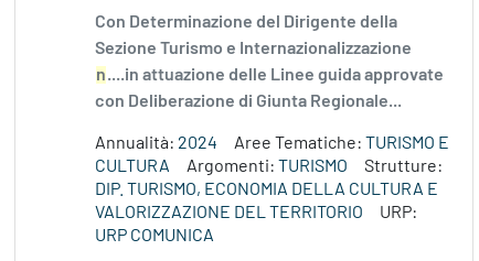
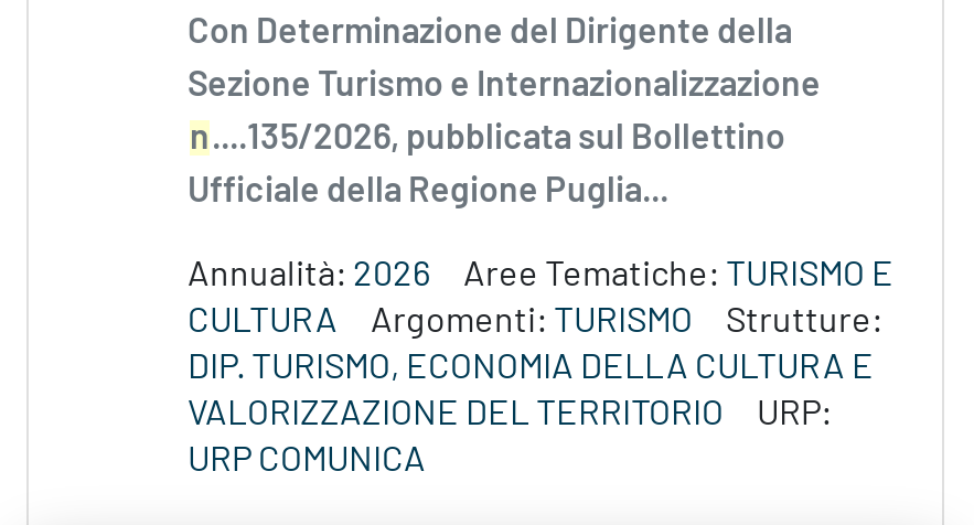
[96,66,444,84] n....in attuazione delle Linee guida approvate -> [190,121,785,156] n....135/2026, pubblicata sul Bollettino
[95,93,402,110] con Deliberazione di Giunta Regionale... -> [188,174,668,209] Ufficiale della Regione Puglia...
[95,135,449,152] Annualità: 2024 Aree Tematiche: TURISMO E -> [188,258,893,293] Annualità: 2026 Aree Tematiche: TURISMO E

